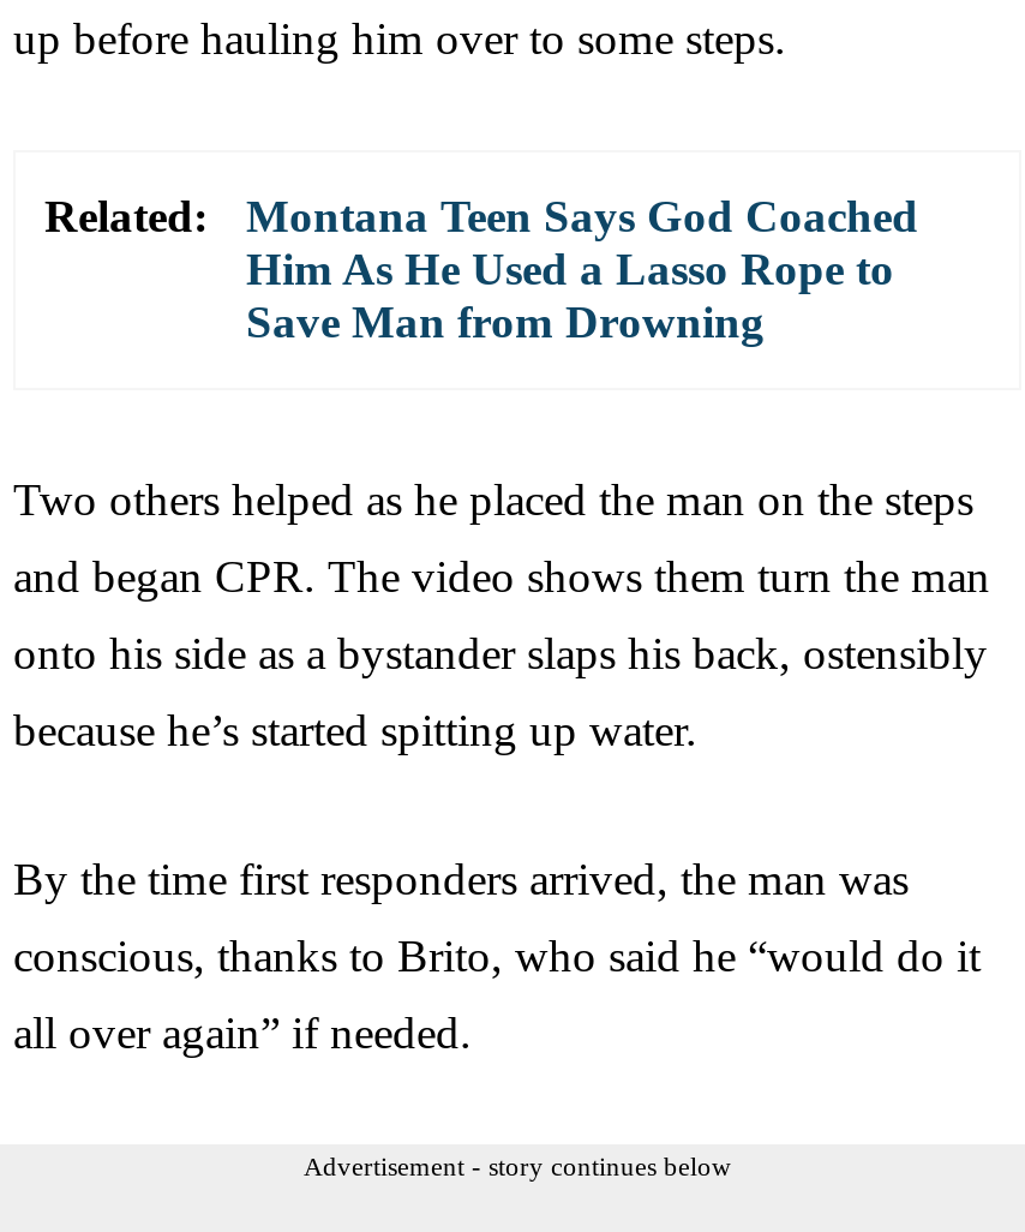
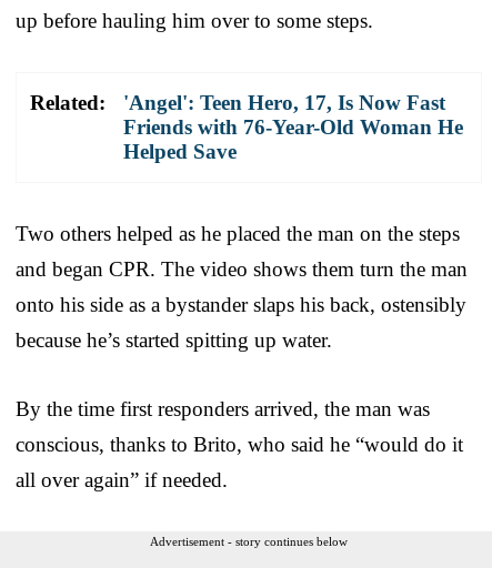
[246,190,918,346] Montana Teen Says God Coached | Him As He Used a Lasso Rope to | Save Man from Drowning -> [123,91,463,163] 'Angel': Teen Hero, 17, Is Now Fast | Friends with 76-Year-Old Woman He | Helped Save

